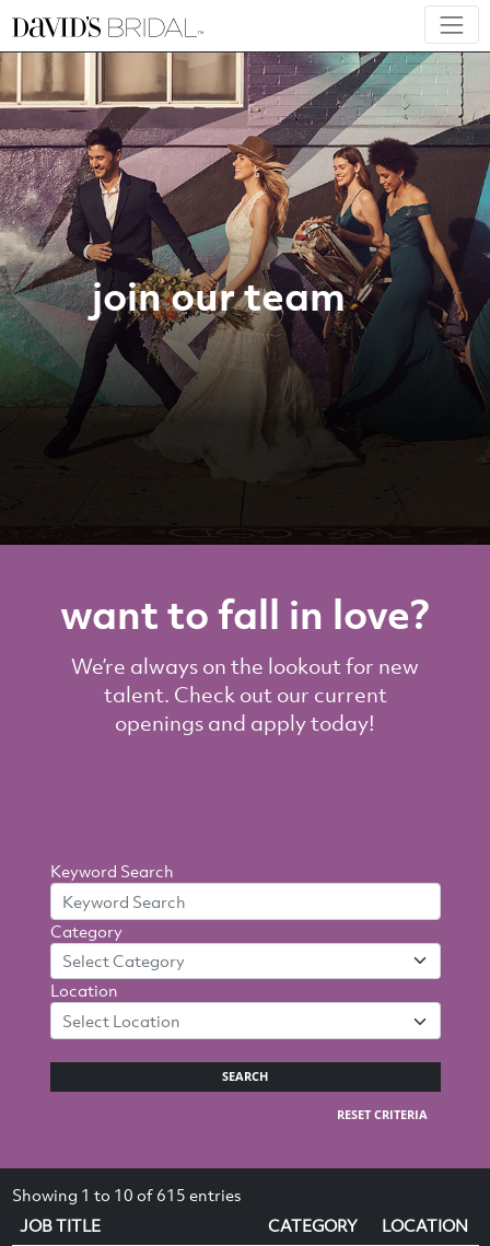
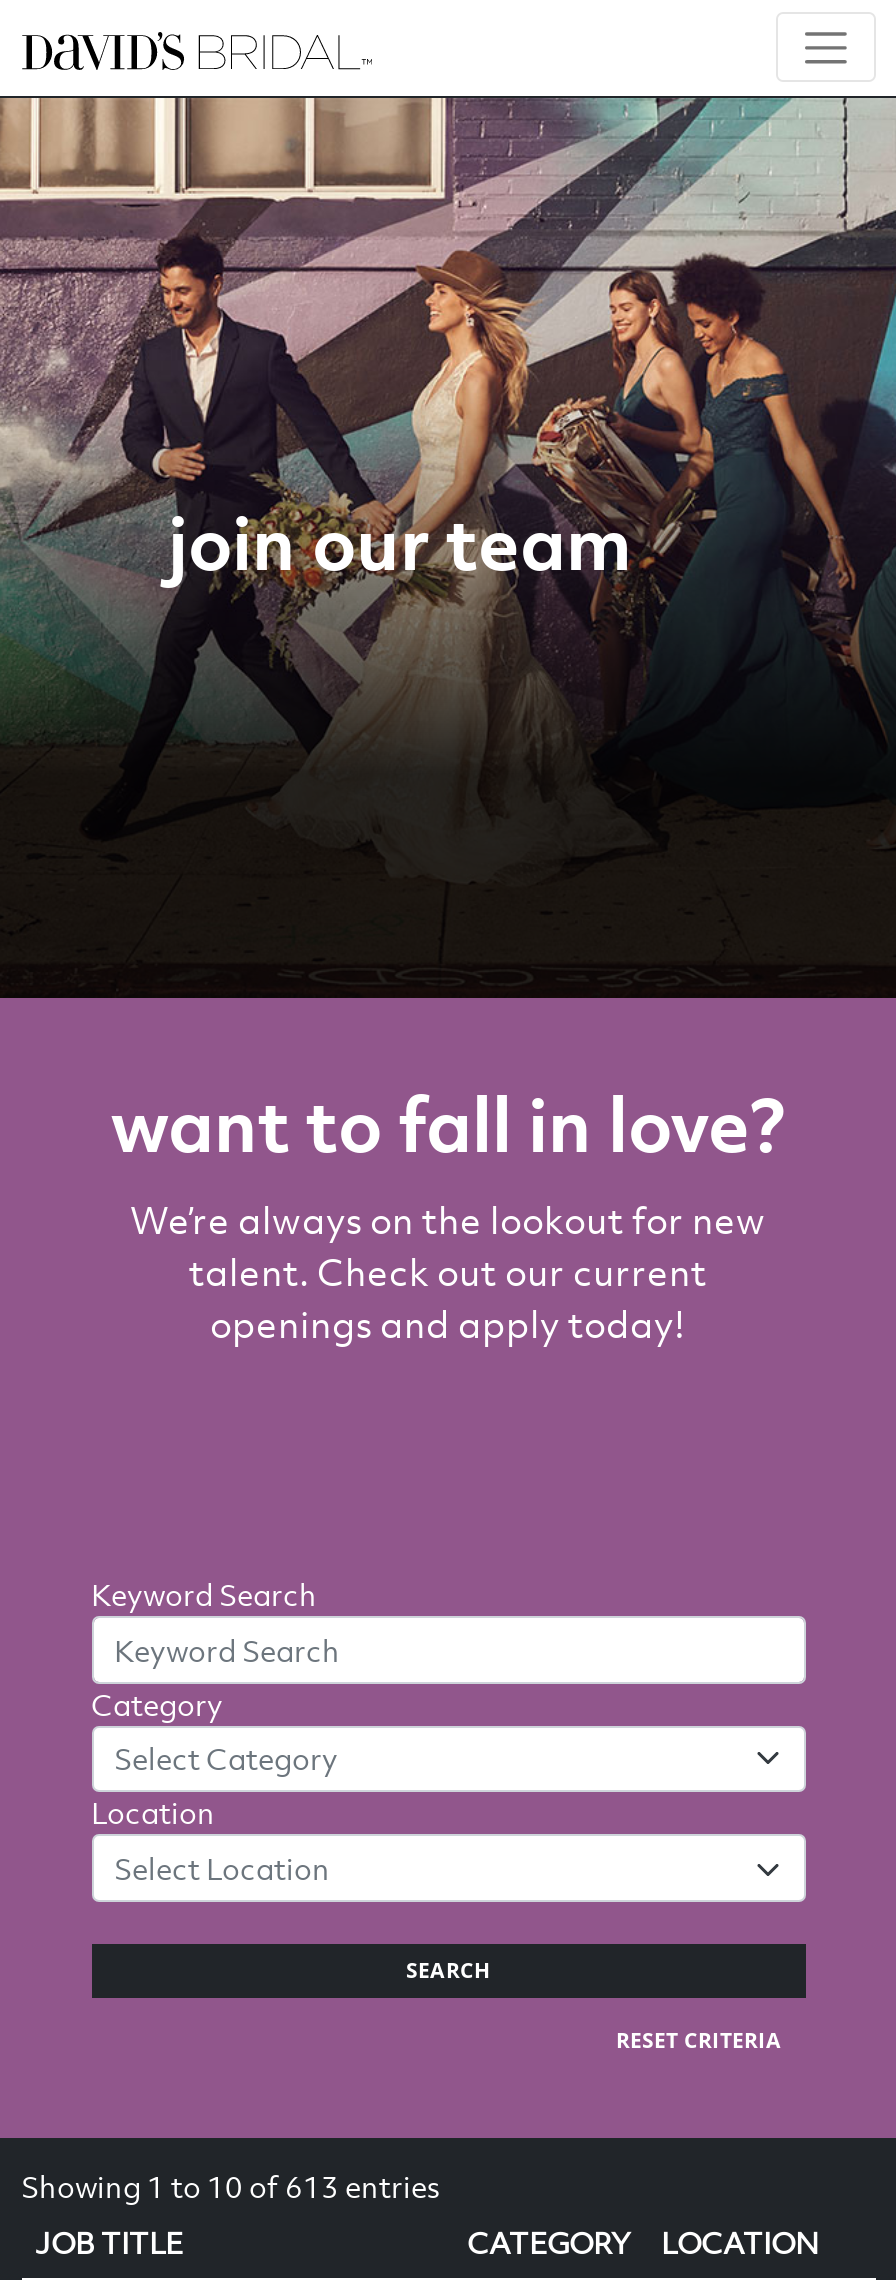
[11,1183,240,1205] Showing 1 to 10 of 615 entries -> [21,2166,439,2206] Showing 1 to 10 of 613 entries

